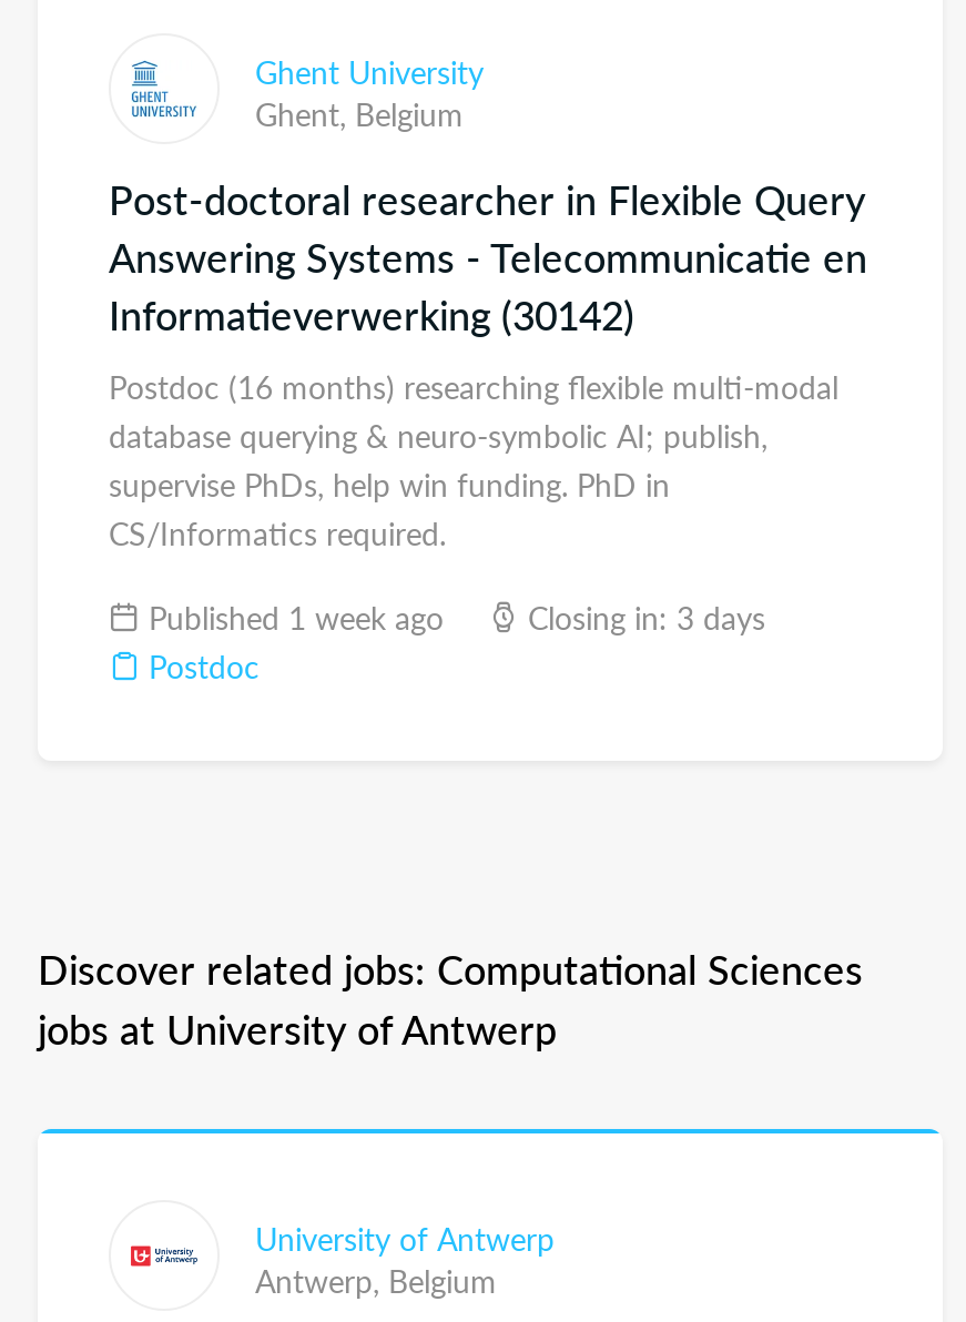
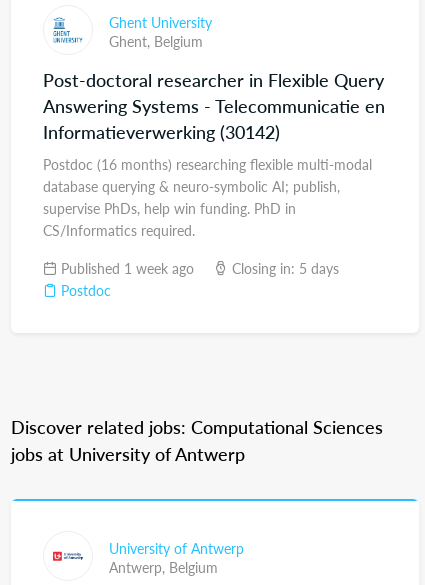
[519,594,765,639] Closing in: 3 days -> [228,258,339,278] Closing in: 5 days

